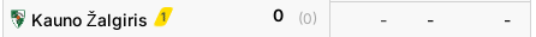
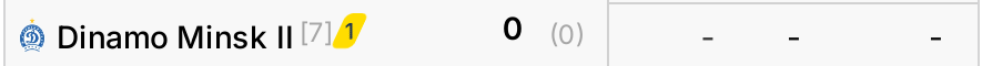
[31,8,166,29] Kauno Žalgiris | 1 -> [57,14,354,54] Dinamo Minsk II [7] 1

